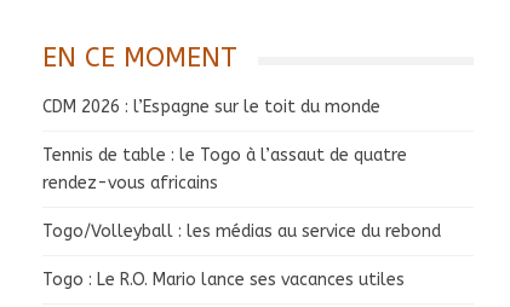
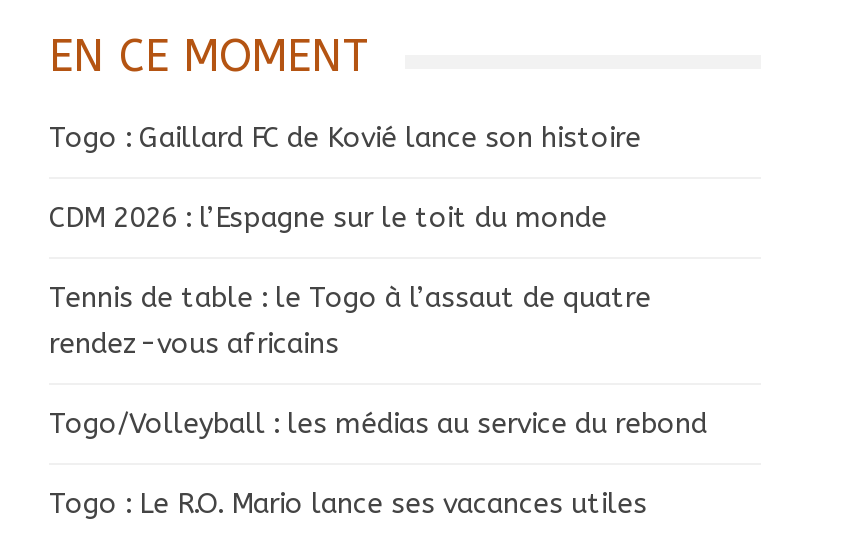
none -> [49,120,641,154] Togo : Gaillard FC de Kovié lance son histoire

